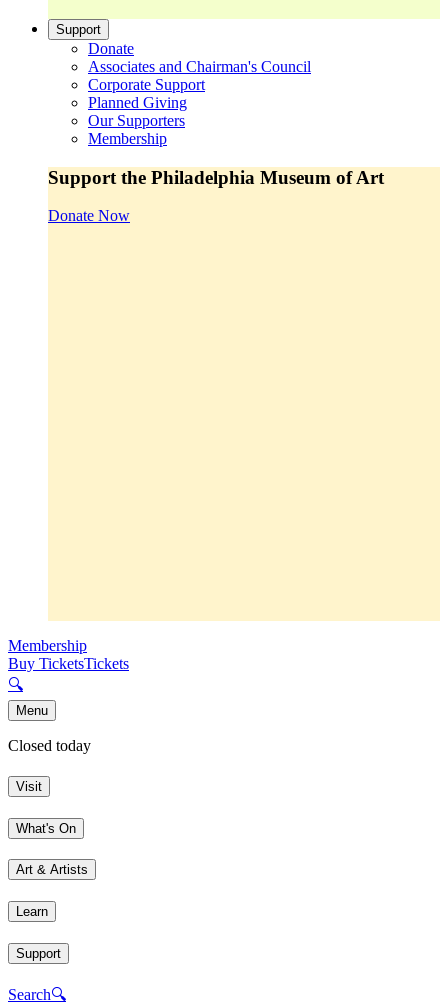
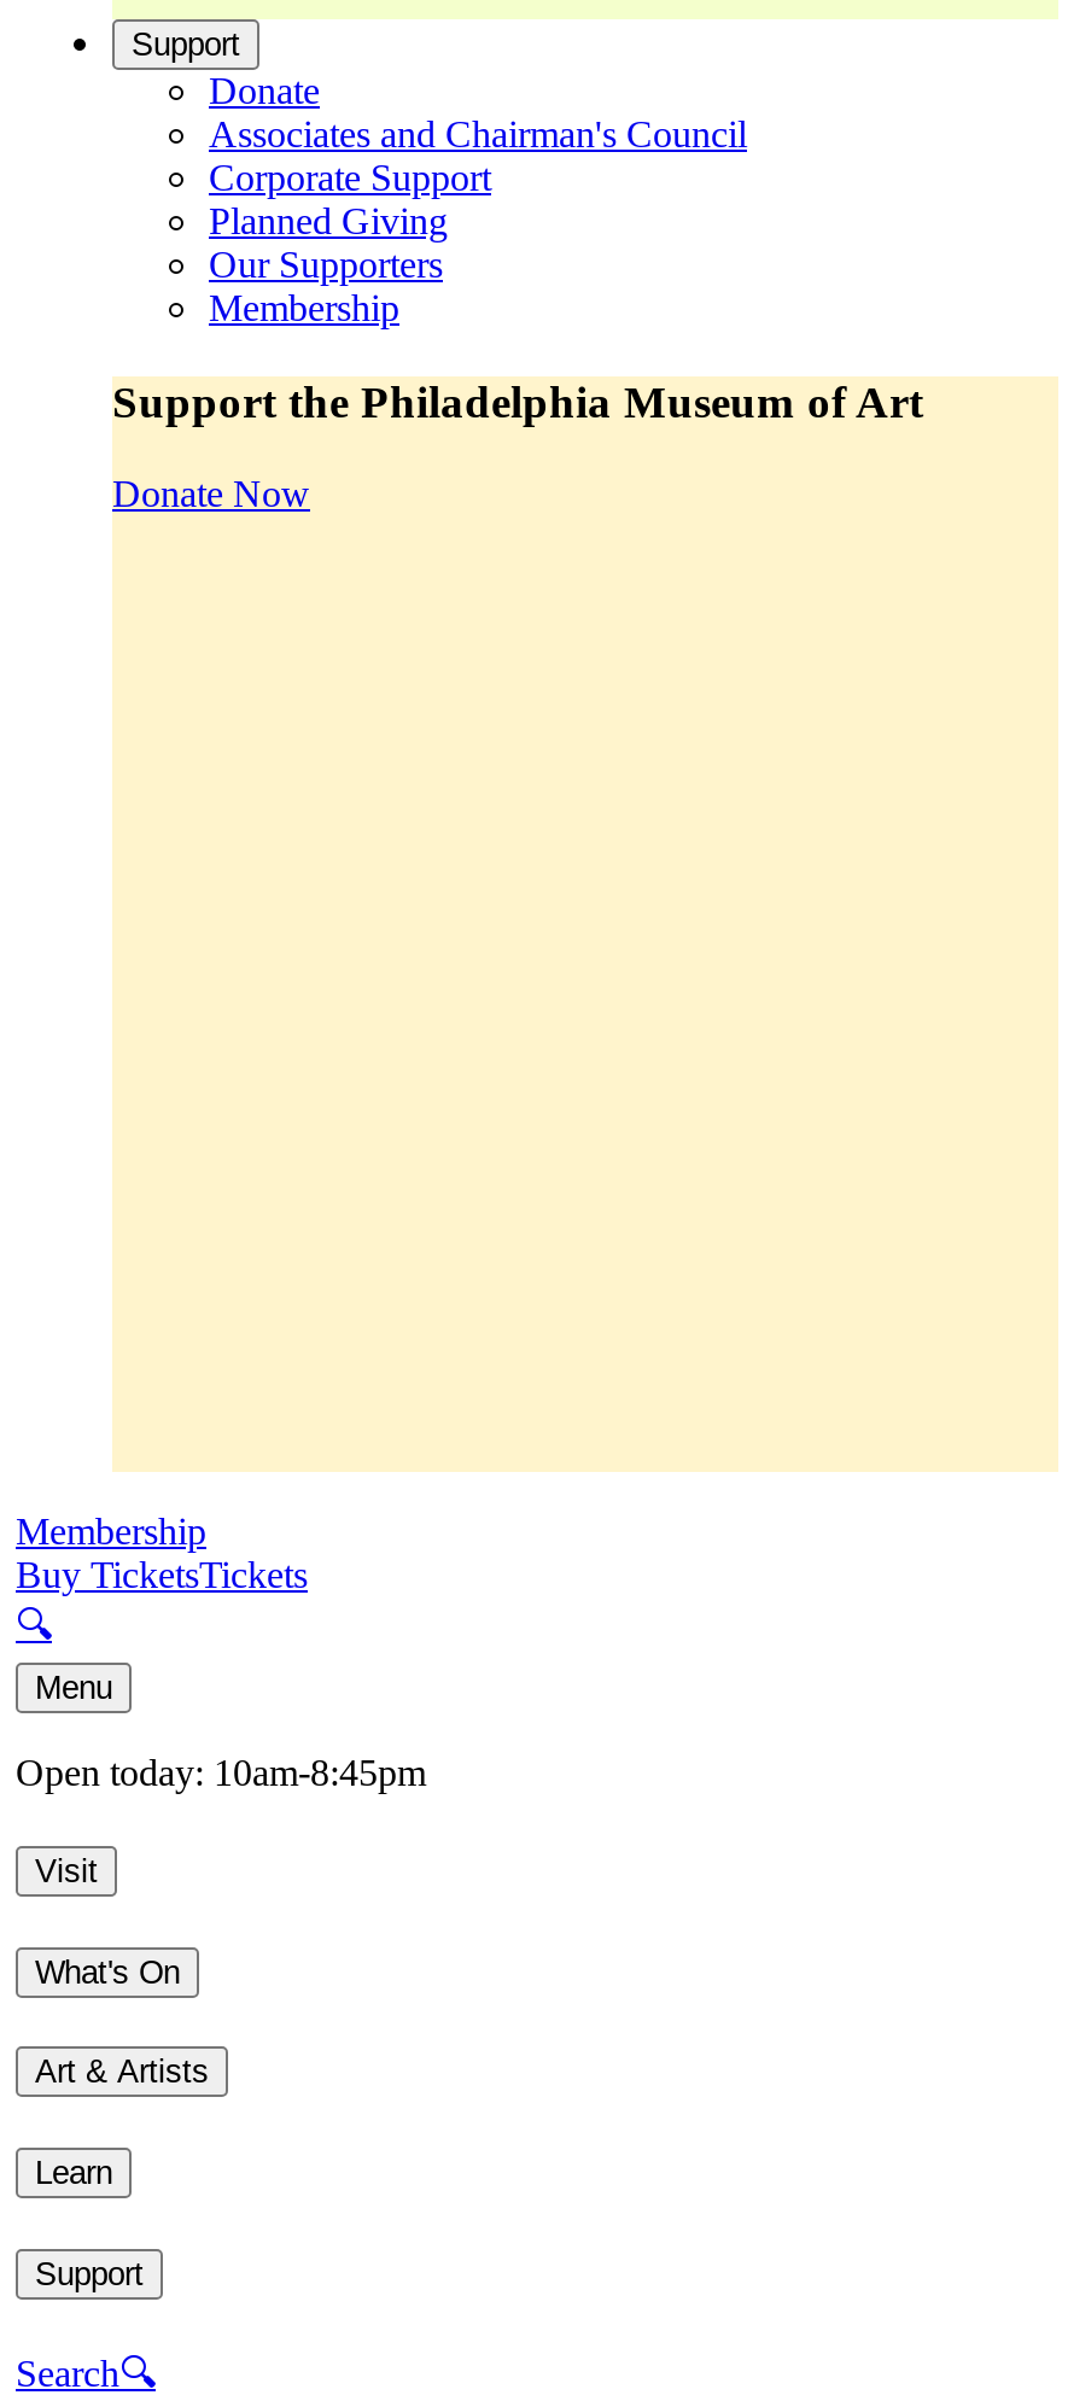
[8,737,91,754] Closed today -> [16,1753,426,1794] Open today: 10am-8:45pm

